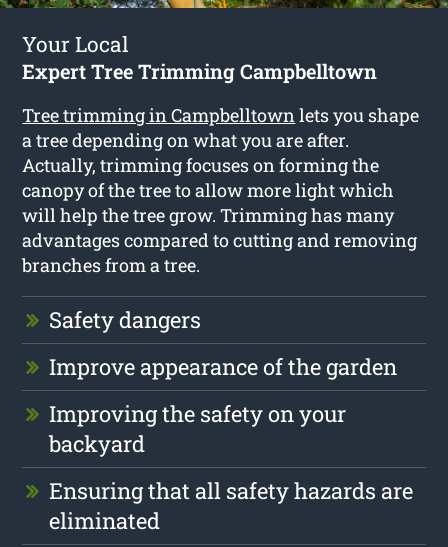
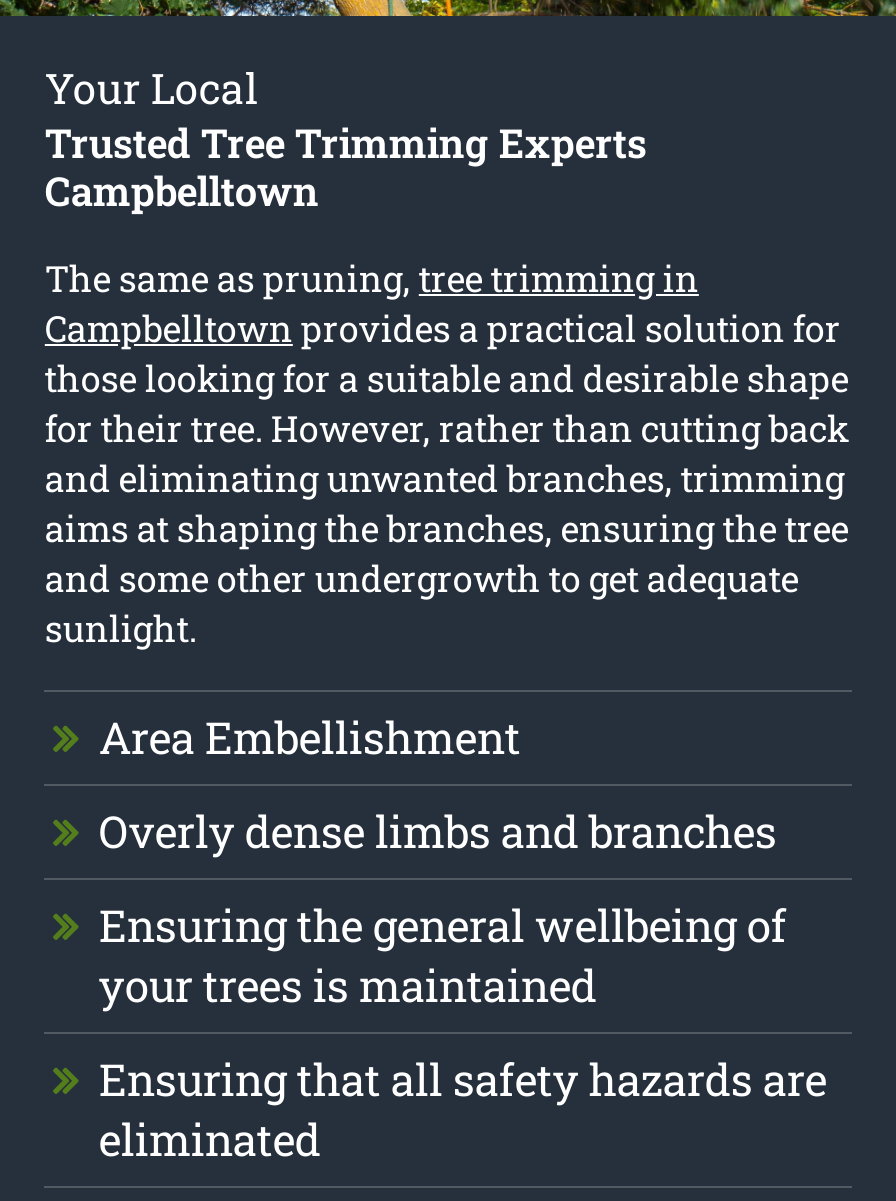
[22,58,377,84] Expert Tree Trimming Campbelltown -> [45,116,647,216] Trusted Tree Trimming Experts | Campbelltown
[22,103,419,277] Tree trimming in Campbelltown lets you shape | a tree depending on what you are after. | Actually, trimming focuses on forming the | canopy of the tree to allow more light which | will help the tree grow. Trimming has many | advantages compared to cutting and removing | branches from a tree. -> [45,254,849,652] The same as pruning, tree trimming in | Campbelltown provides a practical solution for | those looking for a suitable and desirable shape | for their tree. However, rather than cutting back | and eliminating unwanted branches, trimming | aims at shaping the branches, ensuring the tree | and some other undergrowth to get adequate | sunlight.
[49,305,201,334] Safety dangers -> [99,708,521,766] Area Embellishment
[49,352,397,381] Improve appearance of the garden -> [99,802,777,860] Overly dense limbs and branches
[49,399,346,458] Improving the safety on your | backyard -> [99,896,787,1014] Ensuring the general wellbeing of | your trees is maintained

